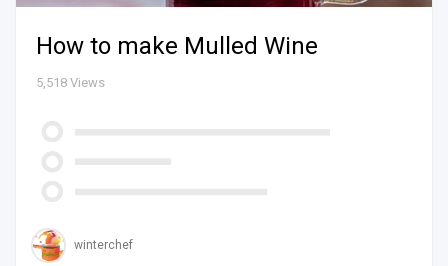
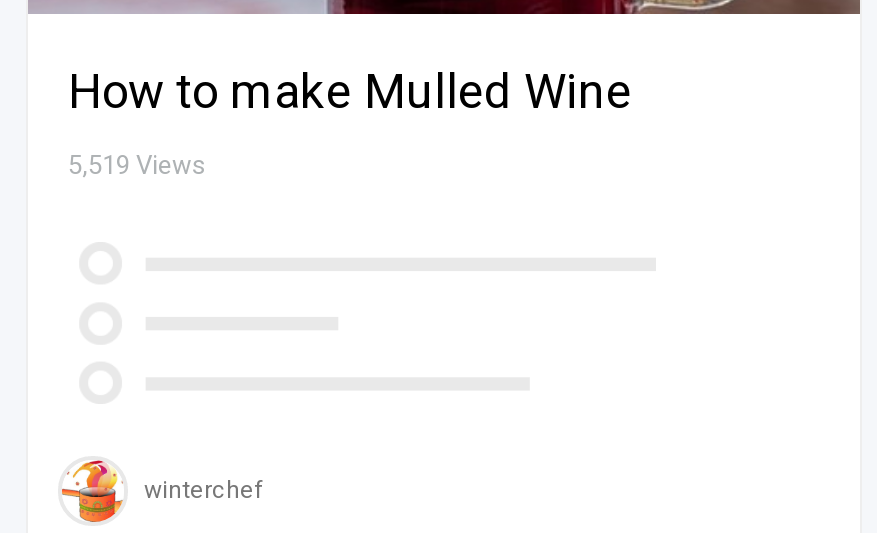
[36,75,105,90] 5,518 Views -> [68,150,206,180] 5,519 Views

